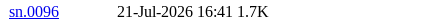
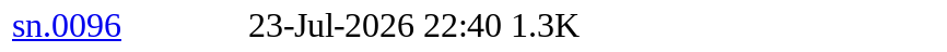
[117,3,269,20] 21-Jul-2026 16:41 1.7K -> [248,7,581,44] 23-Jul-2026 22:40 1.3K

